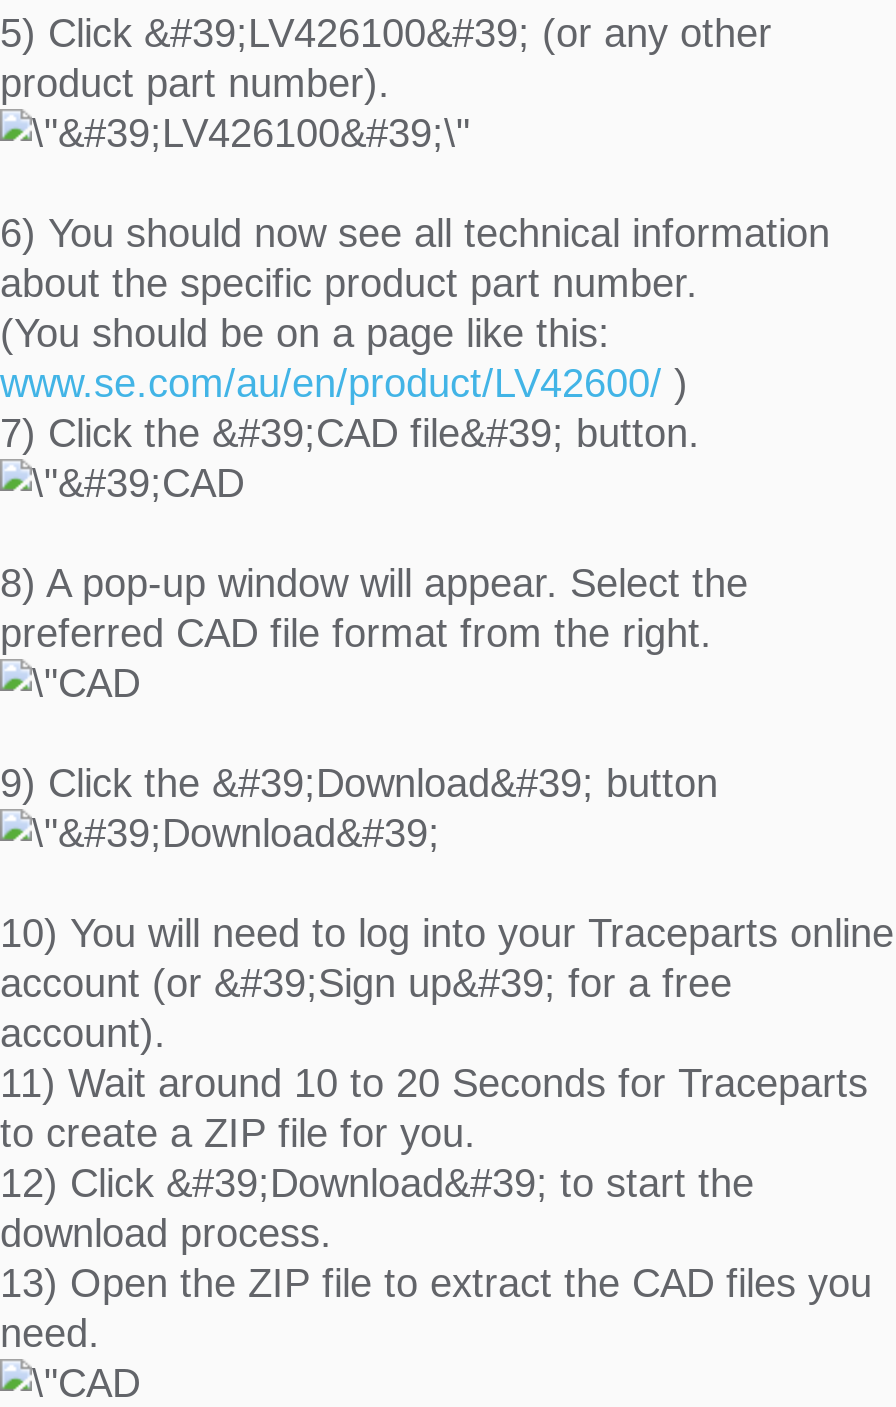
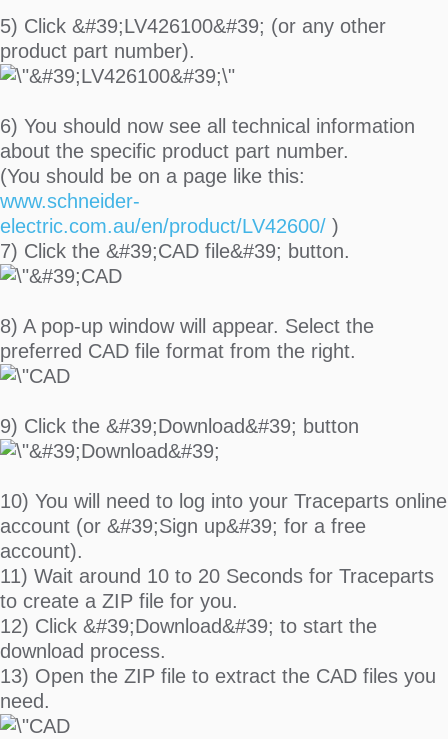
[0,361,688,405] www.se.com/au/en/product/LV42600/) -> [0,190,339,237] www.schneider- | electric.com.au/en/product/LV42600/)

